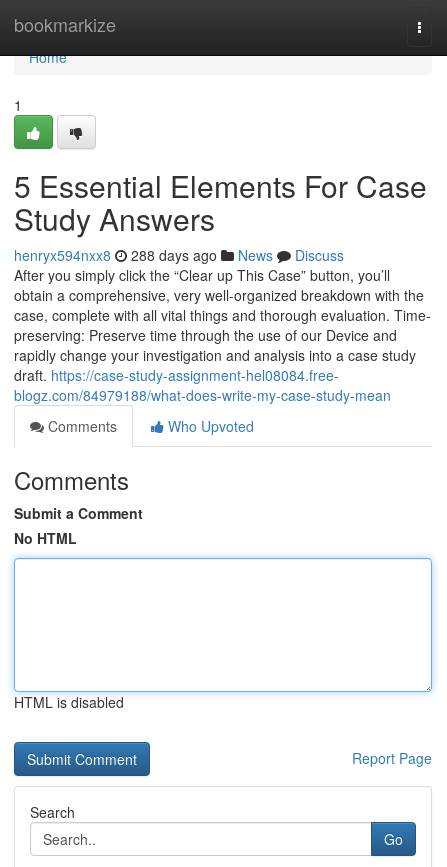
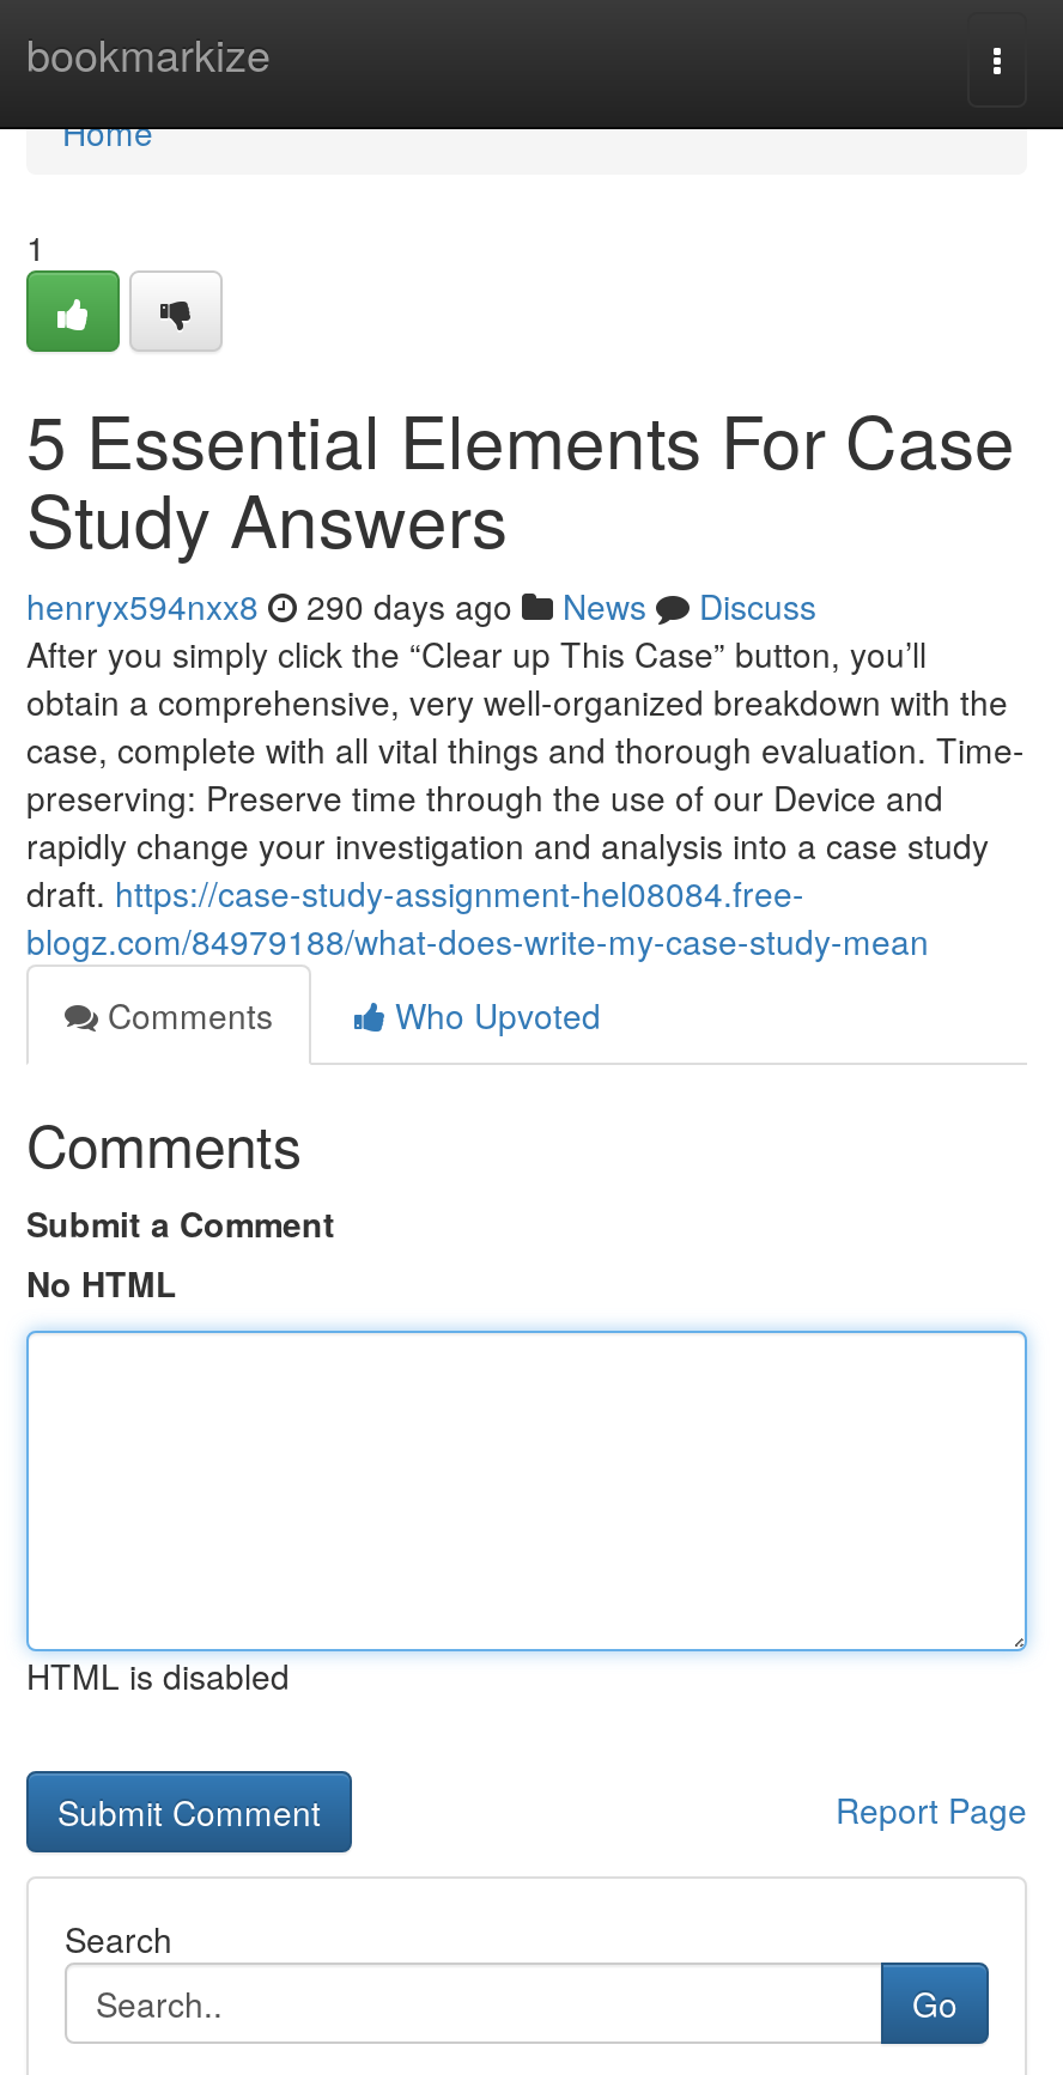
[14,245,344,265] henryx594nxx8 288 days ago News Discuss -> [26,582,816,629] henryx594nxx8 290 days ago News Discuss

